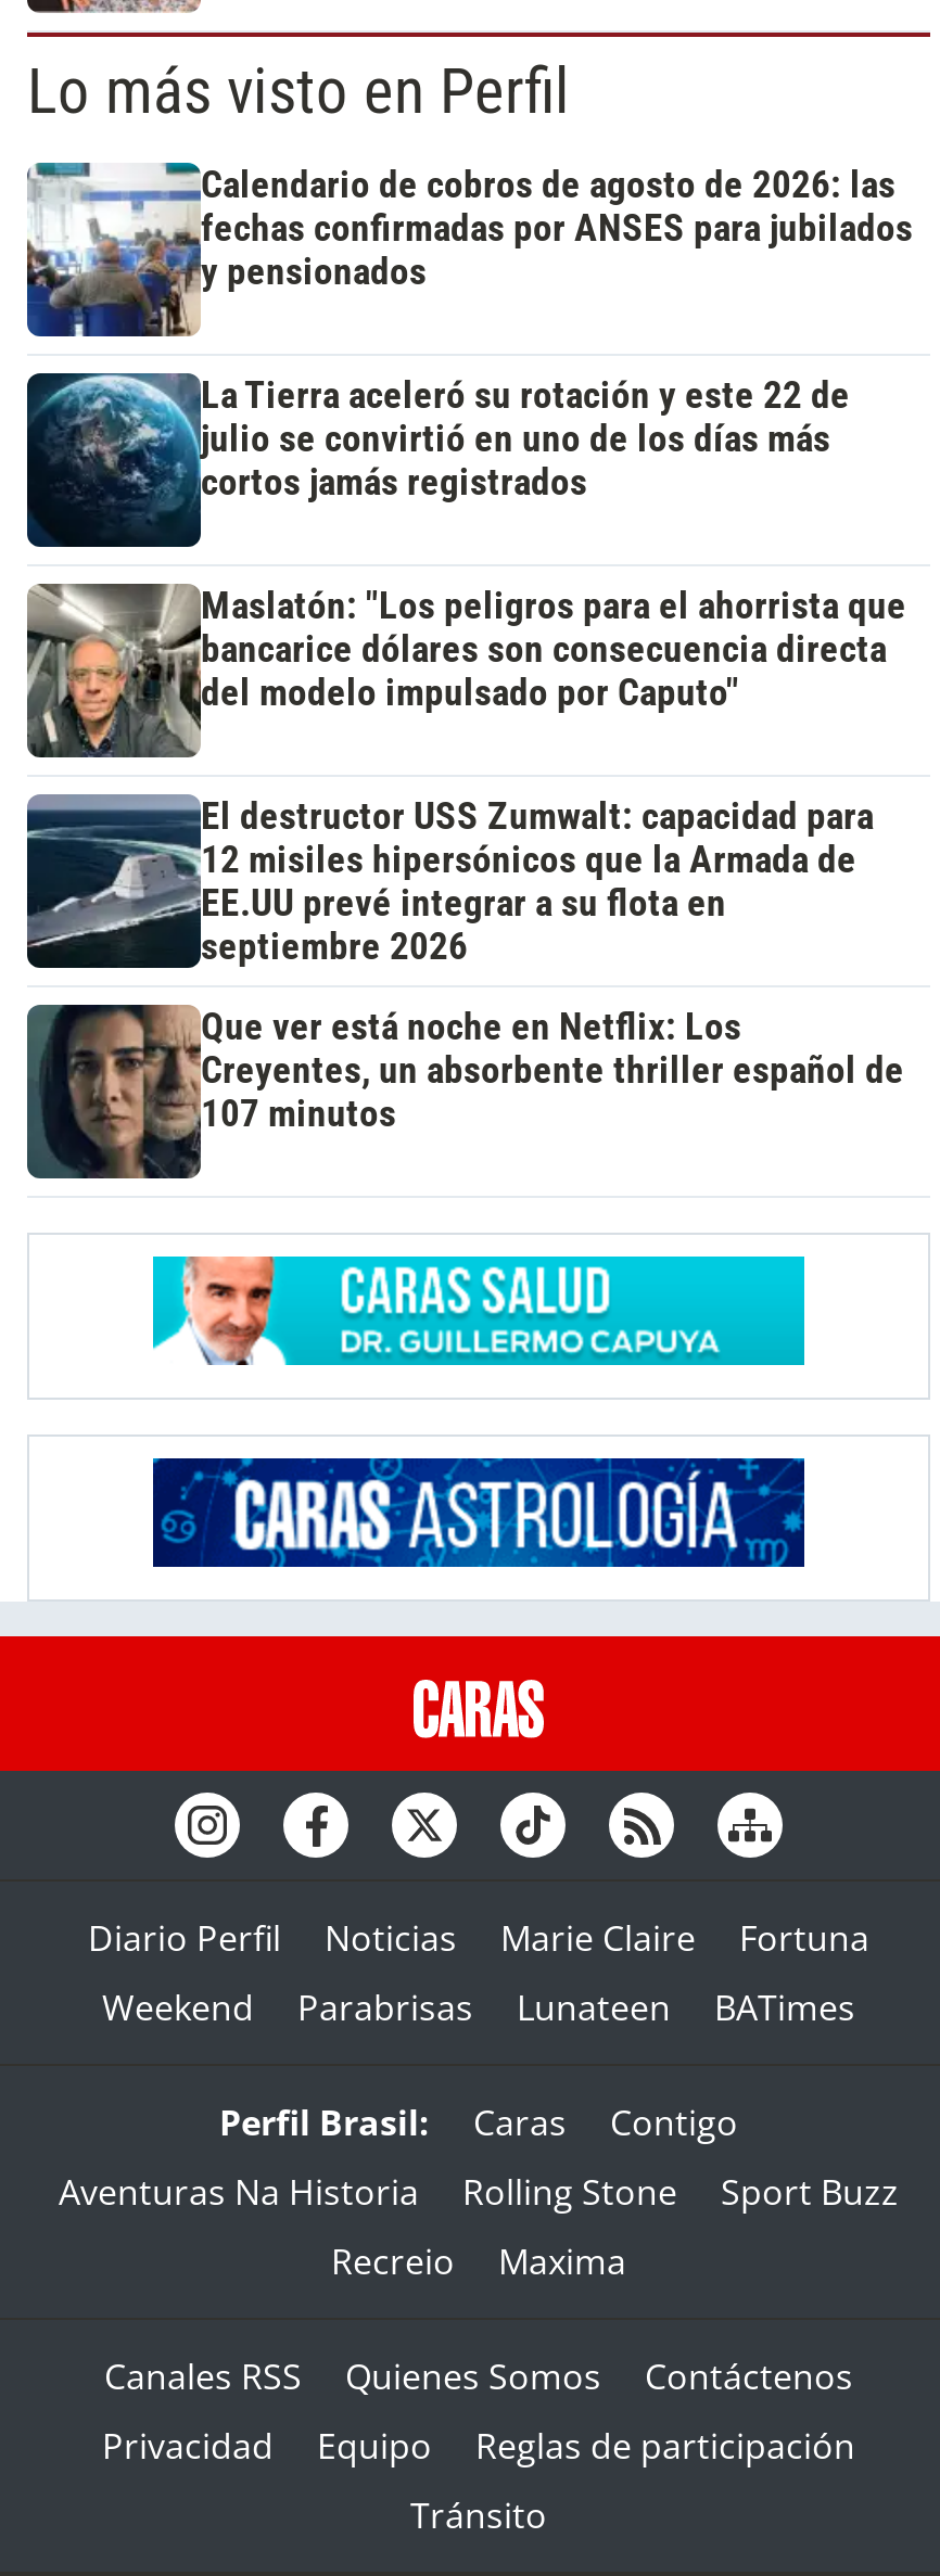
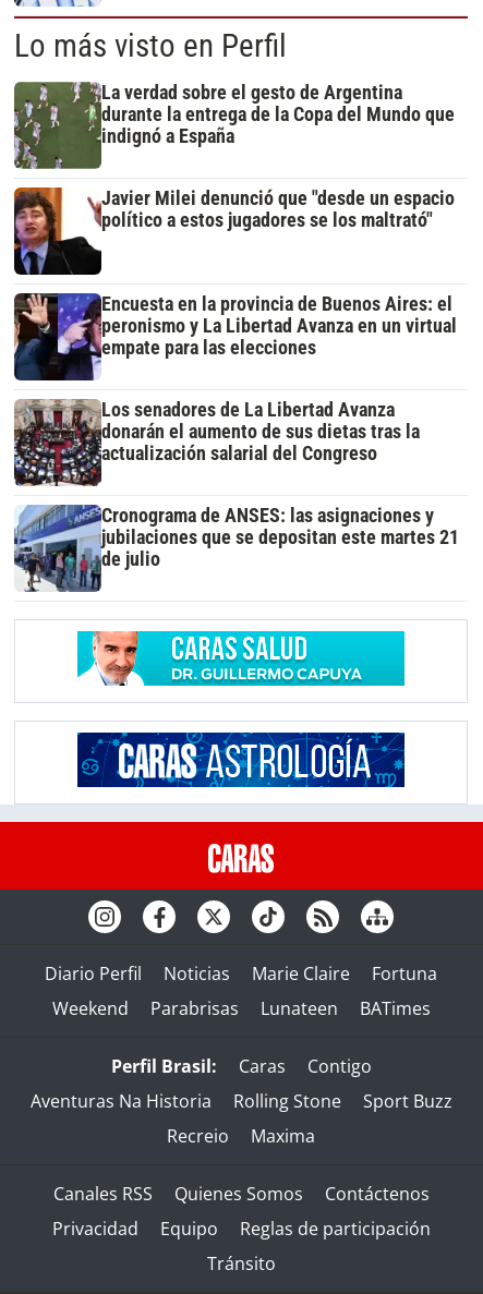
[27,163,913,339] [image] | Calendario de cobros de agosto de 2026: las | fechas confirmadas por ANSES para jubilados | y pensionados -> [13,81,455,170] [image] | La verdad sobre el gesto de Argentina | durante la entrega de la Copa del Mundo que | indignó a España
[25,371,850,545] [image] | La Tierra aceleró su rotación y este 22 de | julio se convirtió en uno de los días más | cortos jamás registrados -> [13,186,455,275] [image] | Javier Milei denunció que "desde un espacio | político a estos jugadores se los maltrató"
[25,582,906,760] [image] | Maslatón: "Los peligros para el ahorrista que | bancarice dólares son consecuencia directa | del modelo impulsado por Caputo" -> [14,292,457,380] [image] | Encuesta en la provincia de Buenos Aires: el | peronismo y La Libertad Avanza en un virtual | empate para las elecciones
[25,794,874,970] [image] | El destructor USS Zumwalt: capacidad para | 12 misiles hipersónicos que la Armada de | EE.UU prevé integrar a su flota en | septiembre 2026 -> [13,399,420,487] [image] | Los senadores de La Libertad Avanza | donarán el aumento de sus dietas tras la | actualización salarial del Congreso
[25,1003,904,1181] [image] | Que ver está noche en Netflix: Los | Creyentes, un absorbente thriller español de | 107 minutos -> [14,504,459,593] [image] | Cronograma de ANSES: las asignaciones y | jubilaciones que se depositan este martes 21 | de julio

